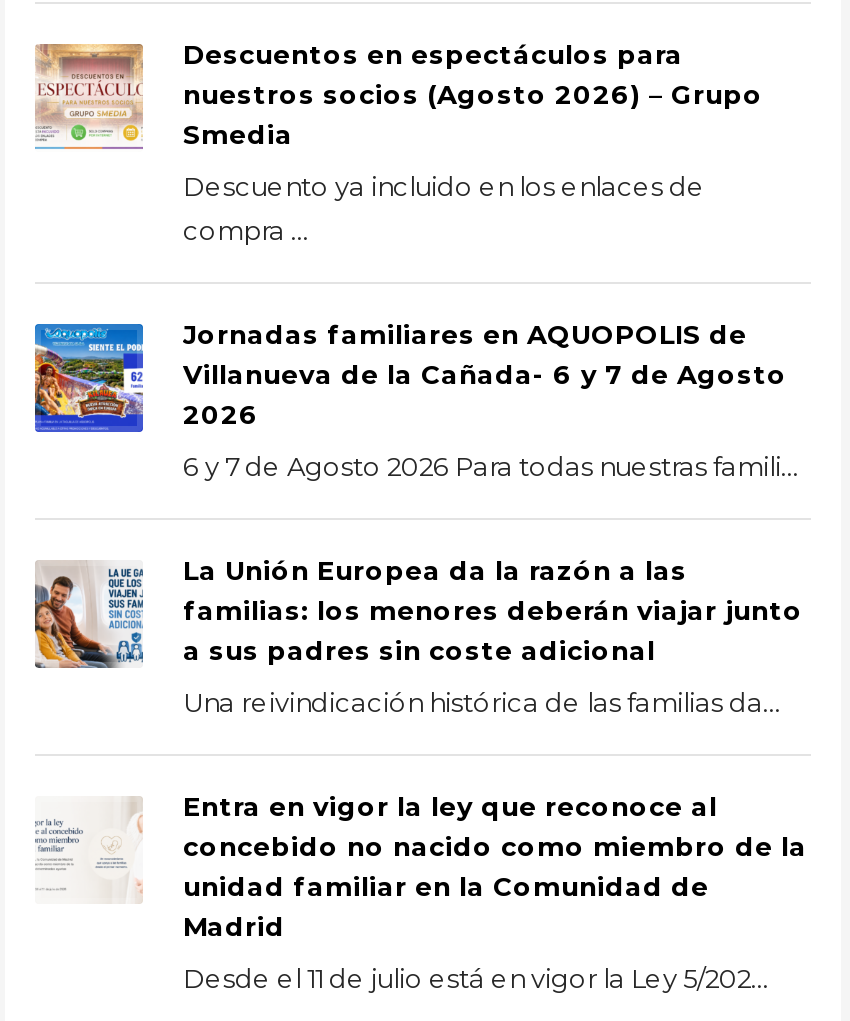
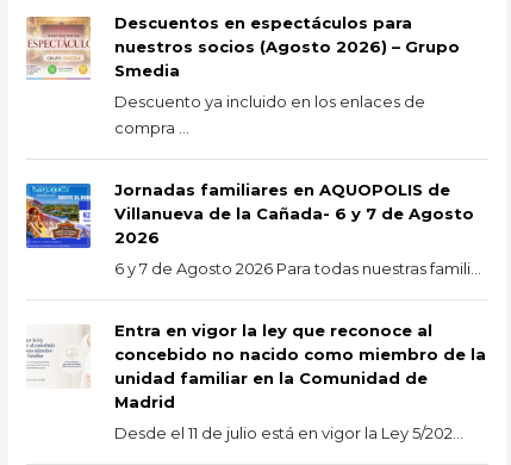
[33,553,803,717] [image] | La Unión Europea da la razón a las | familias: los menores deberán viajar junto | a sus padres sin coste adicional | Una reivindicación histórica de las familias da... -> none

